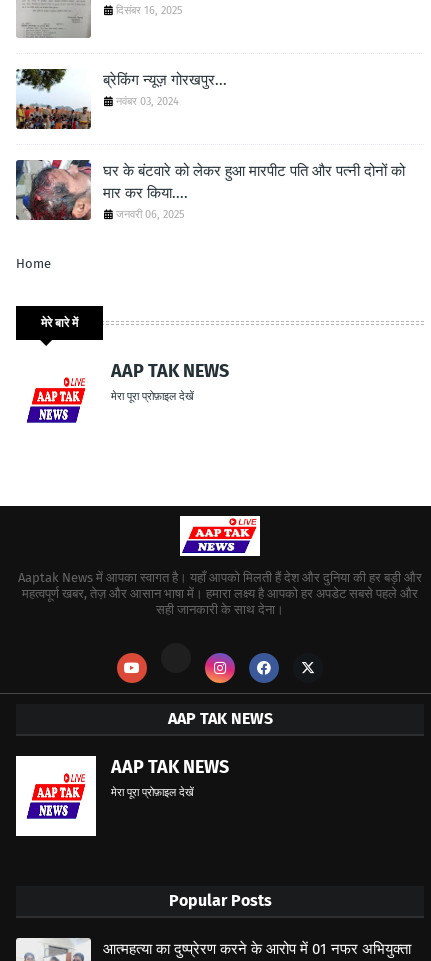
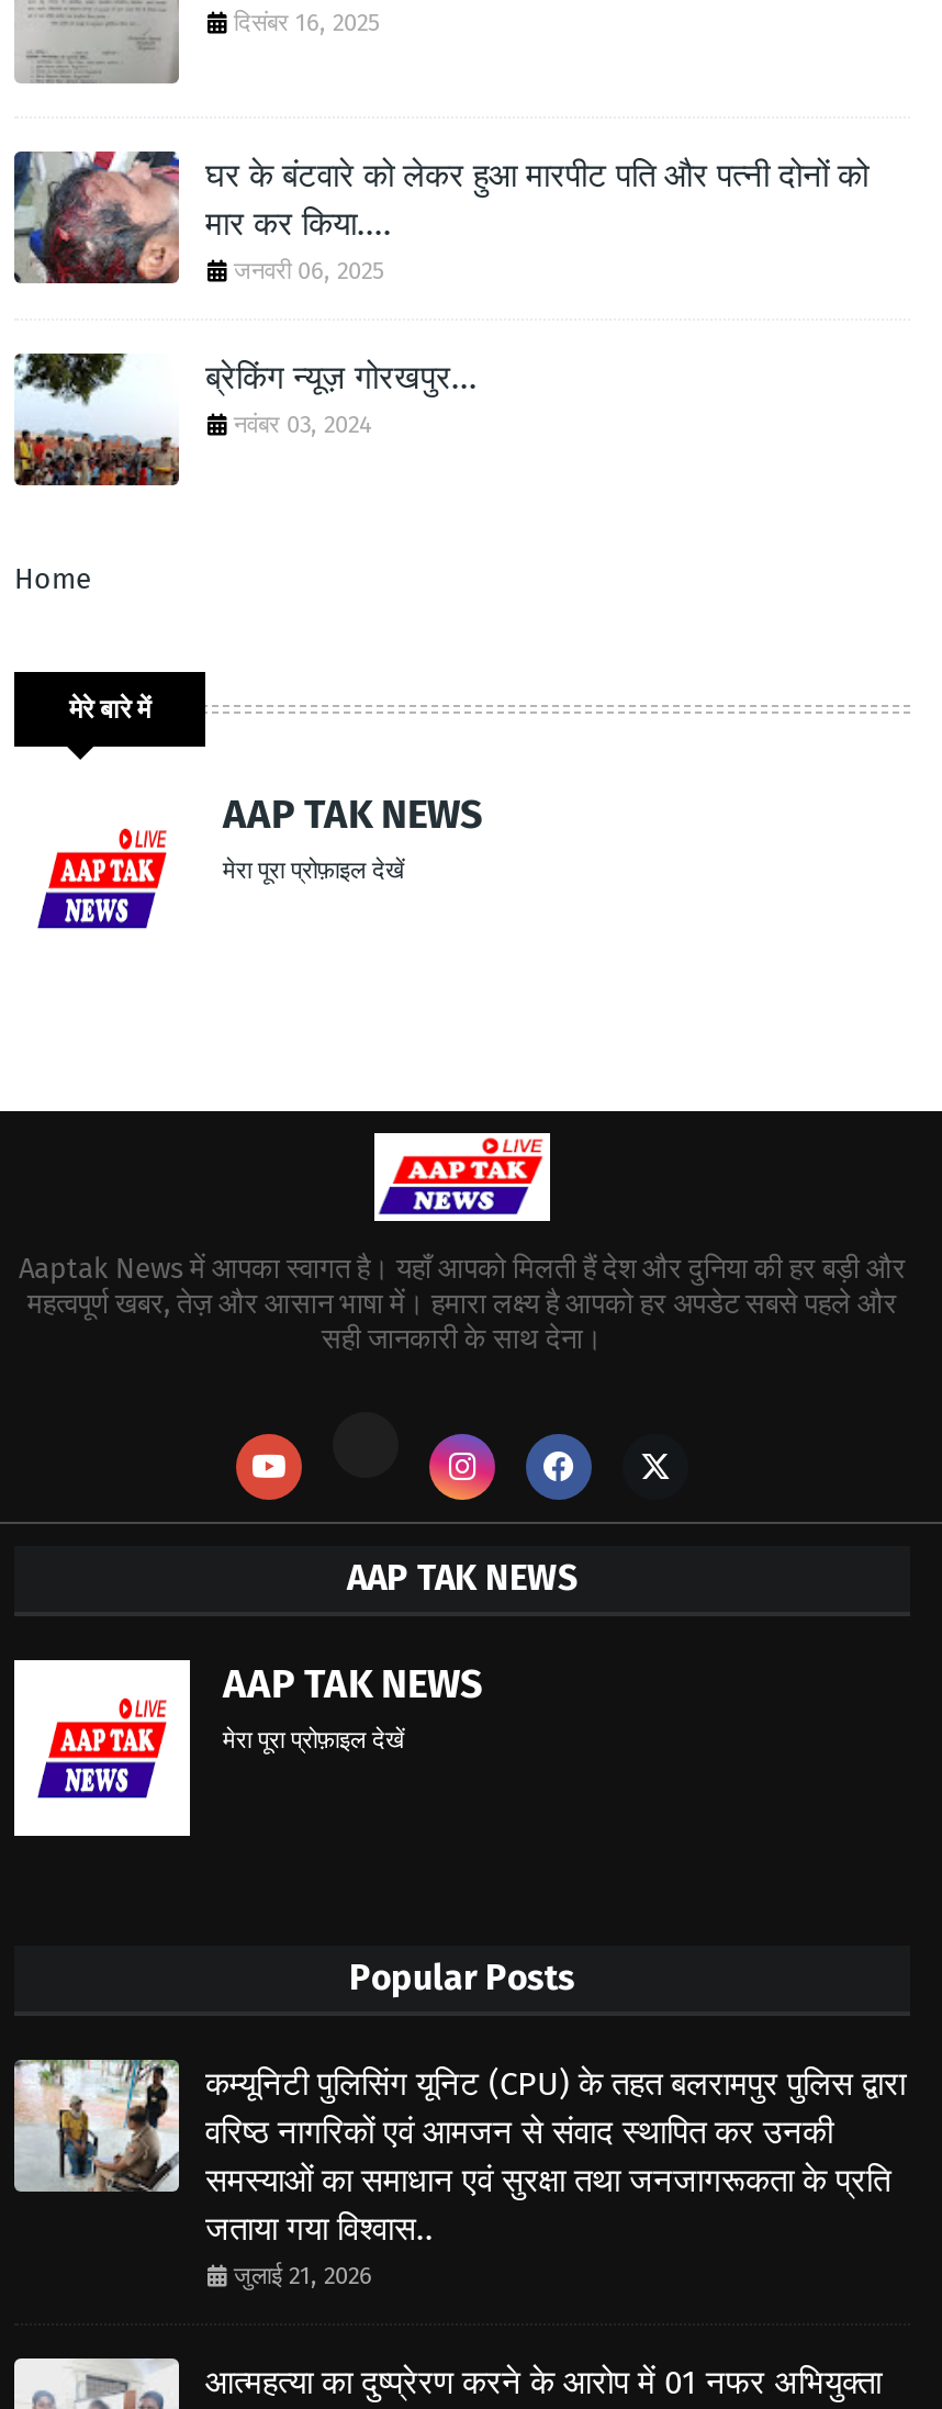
moved [16,68,227,129] -> [14,351,478,488]: [image] | ब्रेकिंग न्यूज़ गोरखपुर... | नवंबर 03, 2024
moved [14,158,405,222] -> [10,147,868,288]: [image] | घर के बंटवारे को लेकर हुआ मारपीट पति और पत्नी दोनों को | मार कर किया.... | जनवरी 06, 2025
none -> [14,2058,906,2290] [image] | कम्यूनिटी पुलिसिंग यूनिट (CPU) के तहत बलरामपुर पुलिस द्वारा | वरिष्ठ नागरिकों एवं आमजन से संवाद स्थापित कर उनकी | समस्याओं का समाधान एवं सुरक्षा तथा जनजागरूकता के प्रति | जताया गया विश्वास.. | जुलाई 21, 2026

